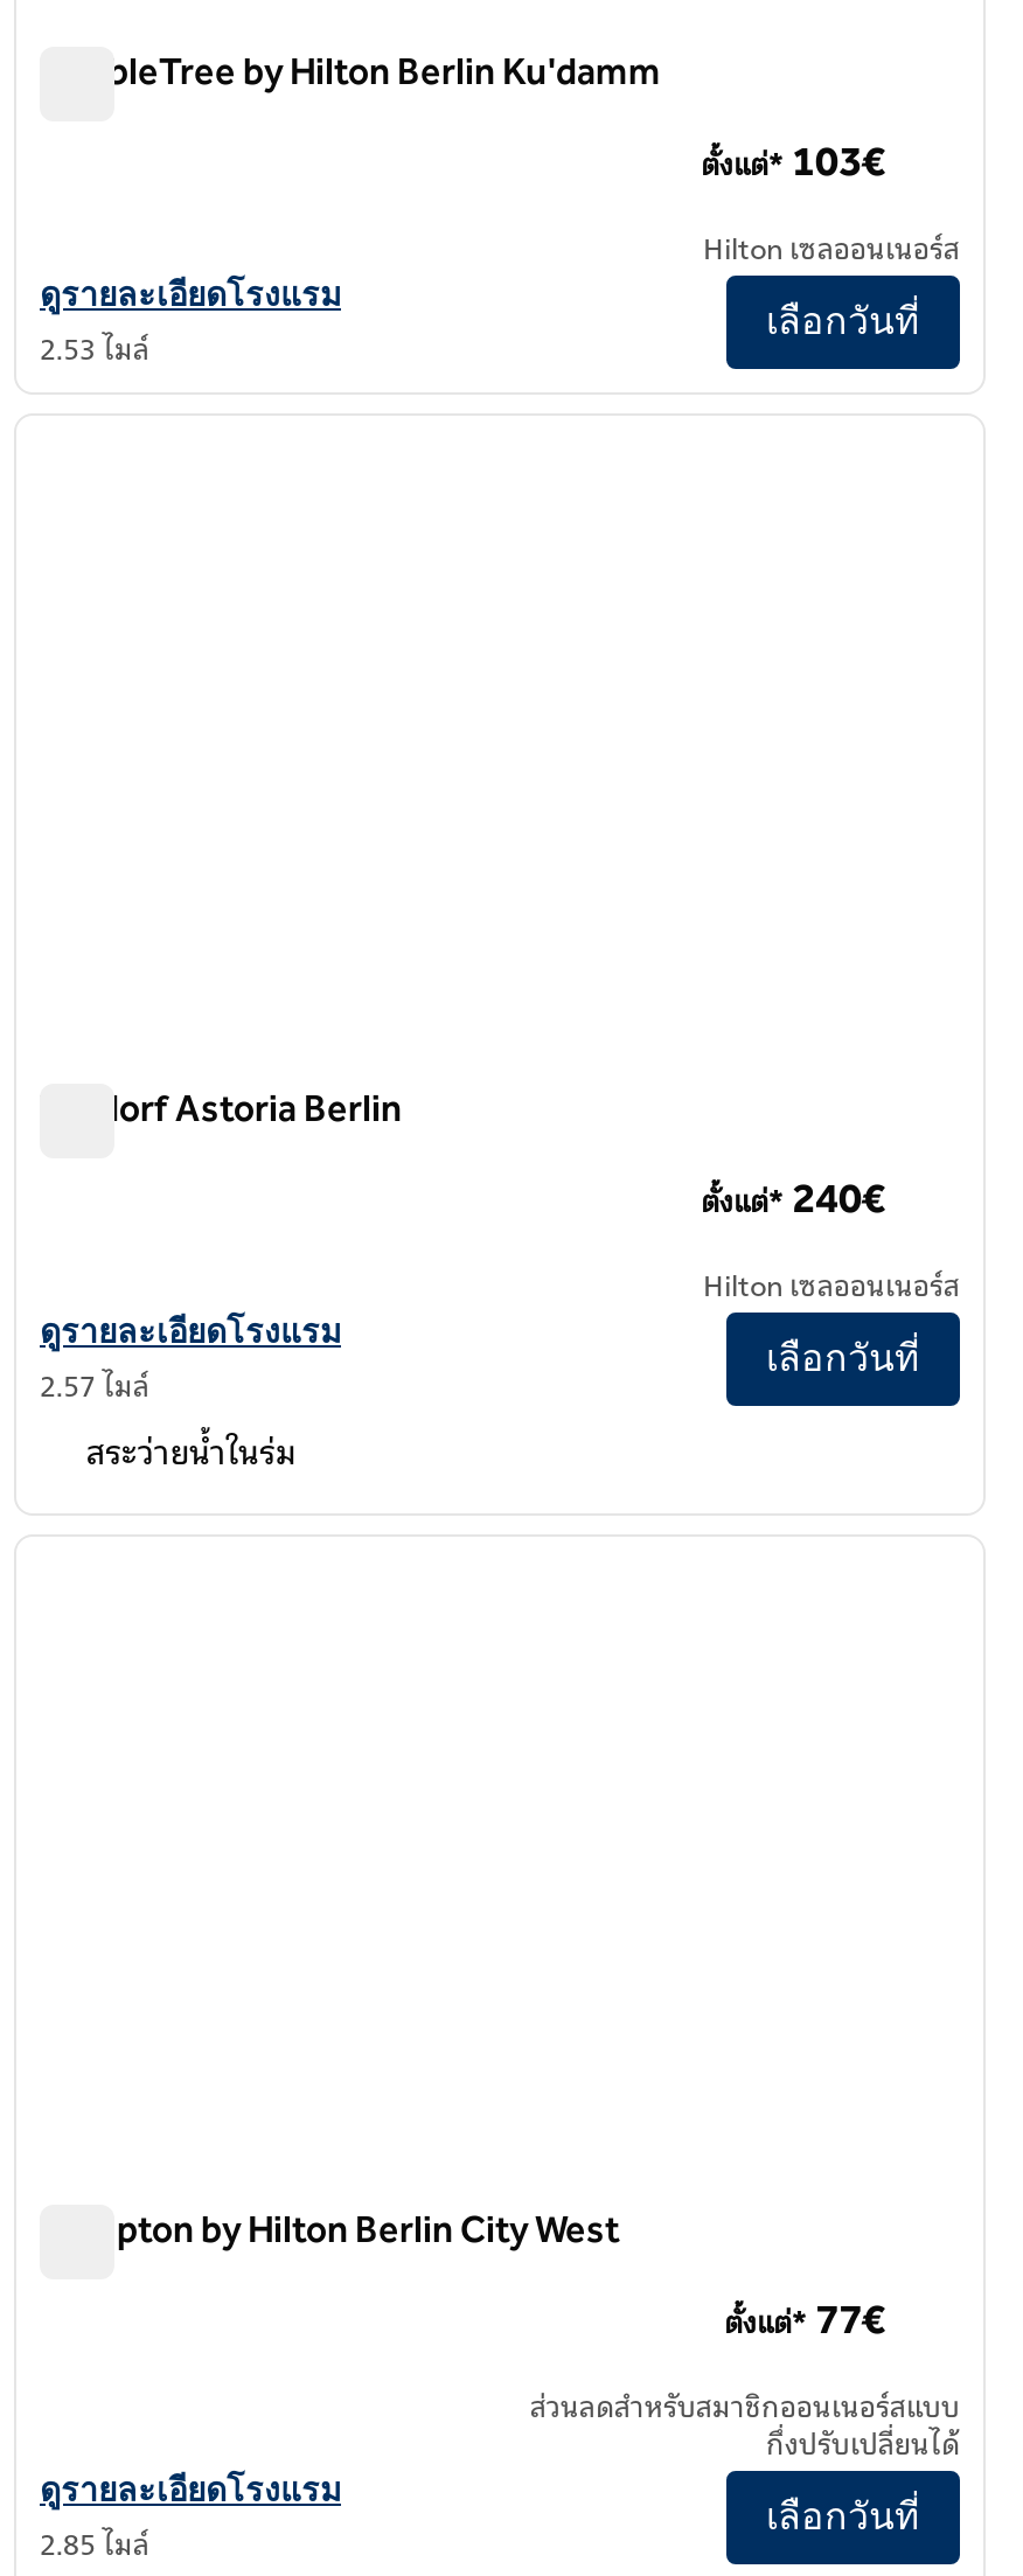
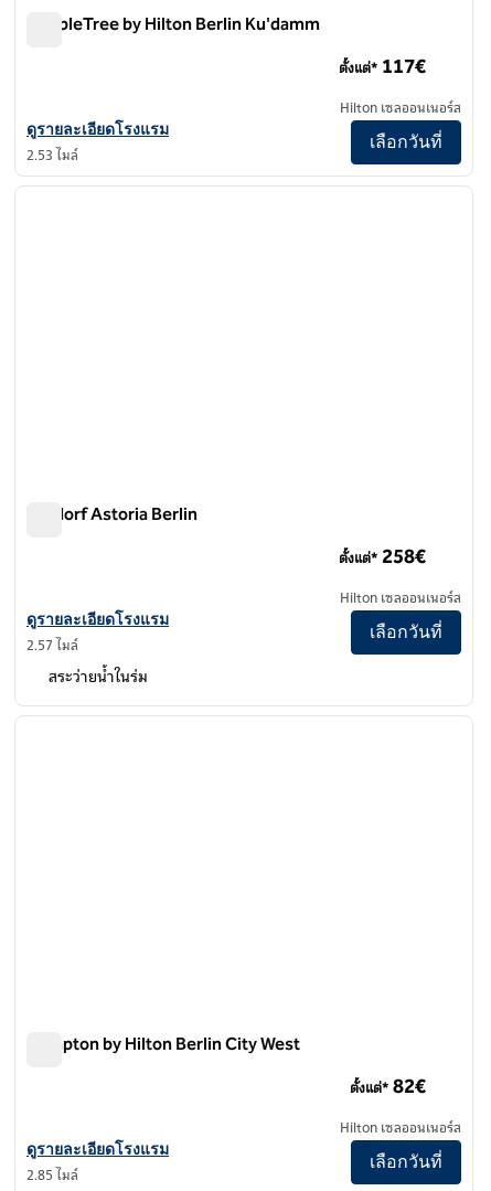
[701,136,885,188] ตั้งแต่* 103€ -> [339,55,426,79] ตั้งแต่* 117€
[701,1173,885,1225] ตั้งแต่* 240€ -> [339,545,426,569] ตั้งแต่* 258€
[724,2294,885,2346] ตั้งแต่* 77€ -> [350,1074,426,1099] ตั้งแต่* 82€
[530,2384,960,2461] ส่วนลดสําหรับสมาชิกออนเนอร์สแบบ | กึ่งปรับเปลี่ยนได้ -> [340,1117,461,1136] Hilton เซลออนเนอร์ส

